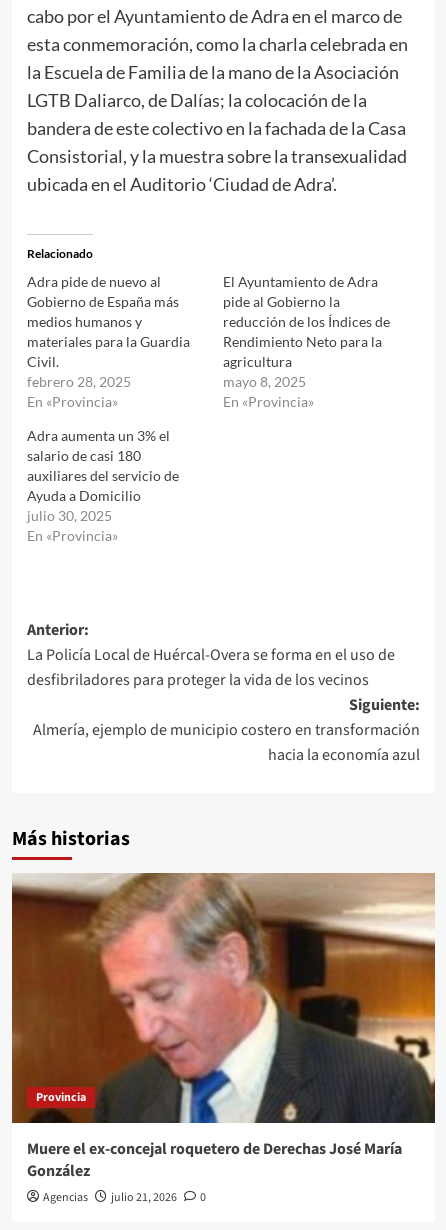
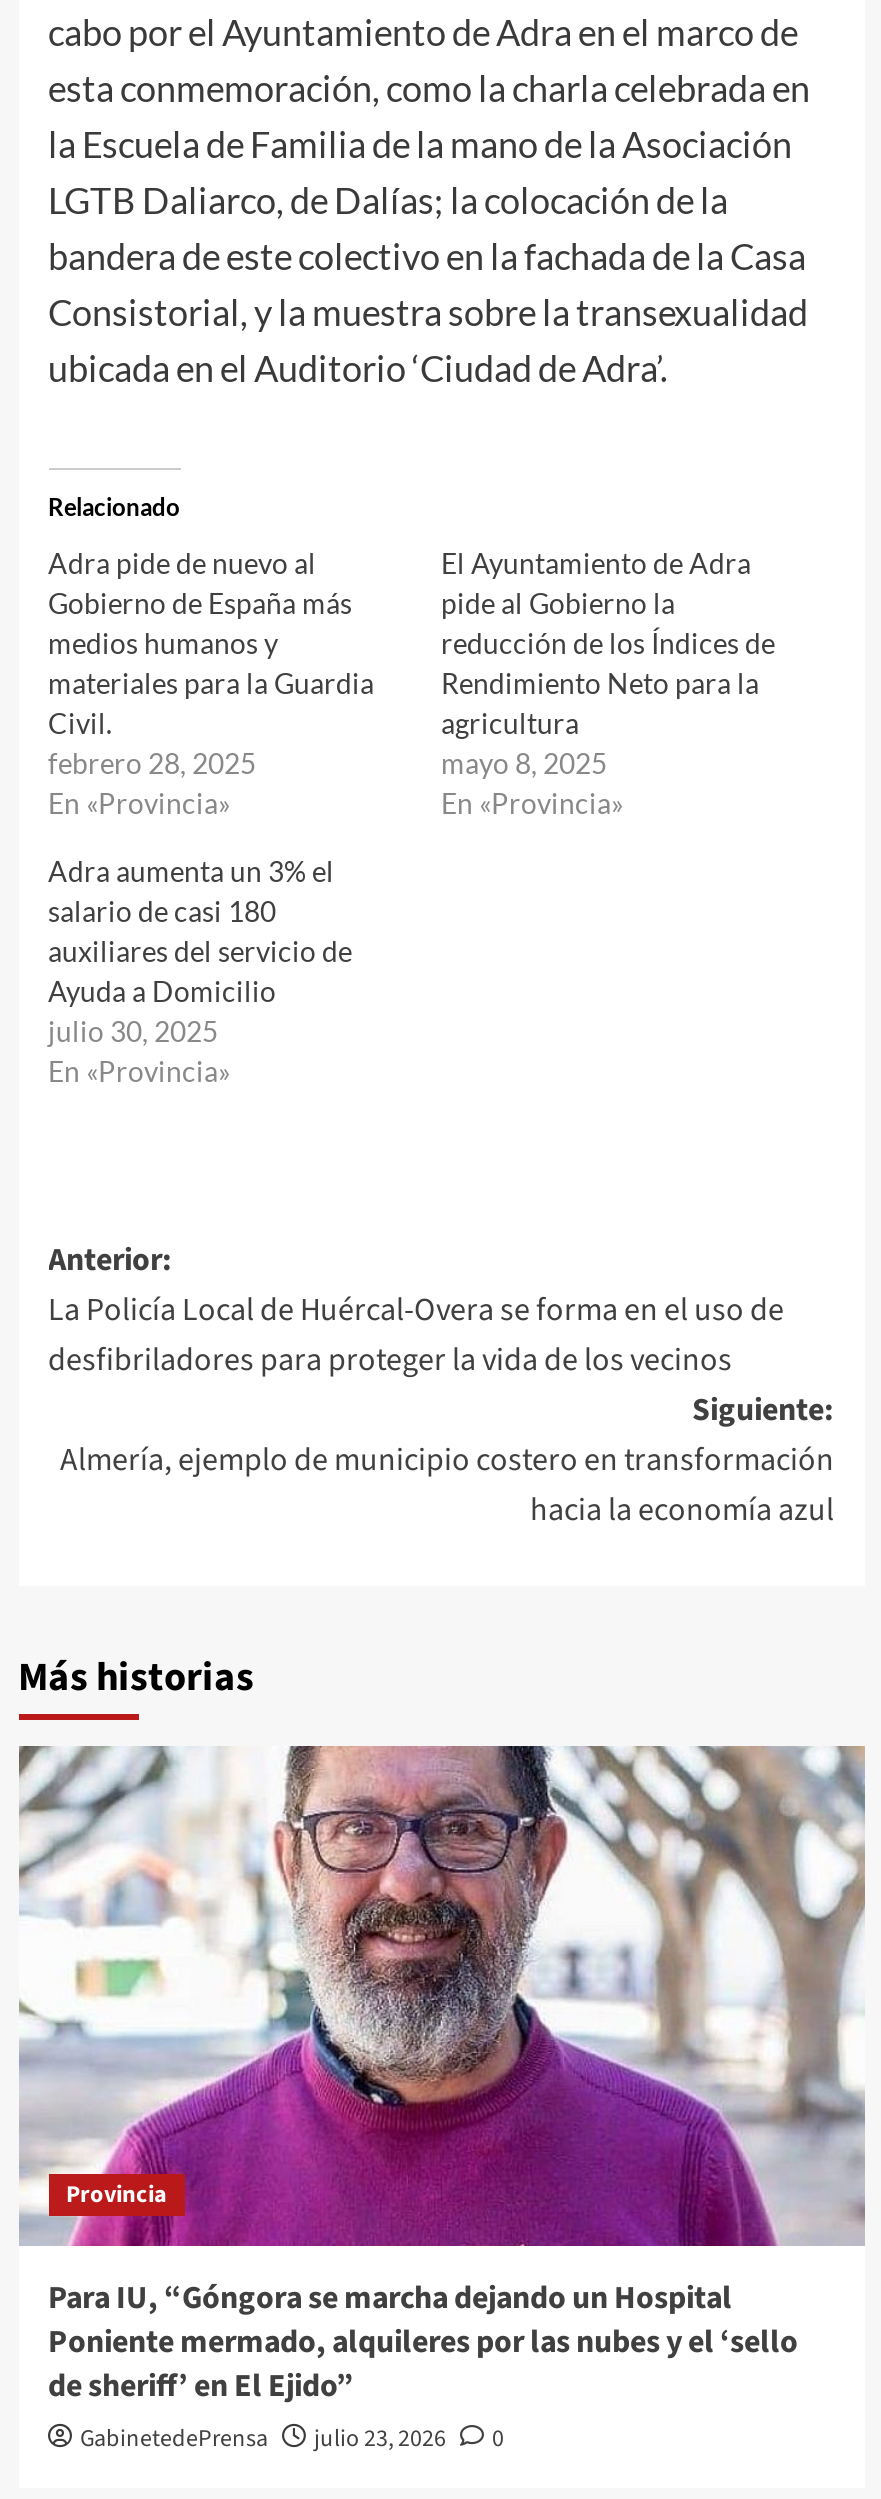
[11,872,436,1206] [image] | Muere el ex-concejal roquetero de Derechas José María | González | Agencias | julio 21, 2026 -> [19,1744,867,2455] [image] | Para IU, “Góngora se marcha dejando un Hospital | Poniente mermado, alquileres por las nubes y el ‘sello | de sheriff’ en El Ejido” | GabinetedePrensa | julio 23, 2026

